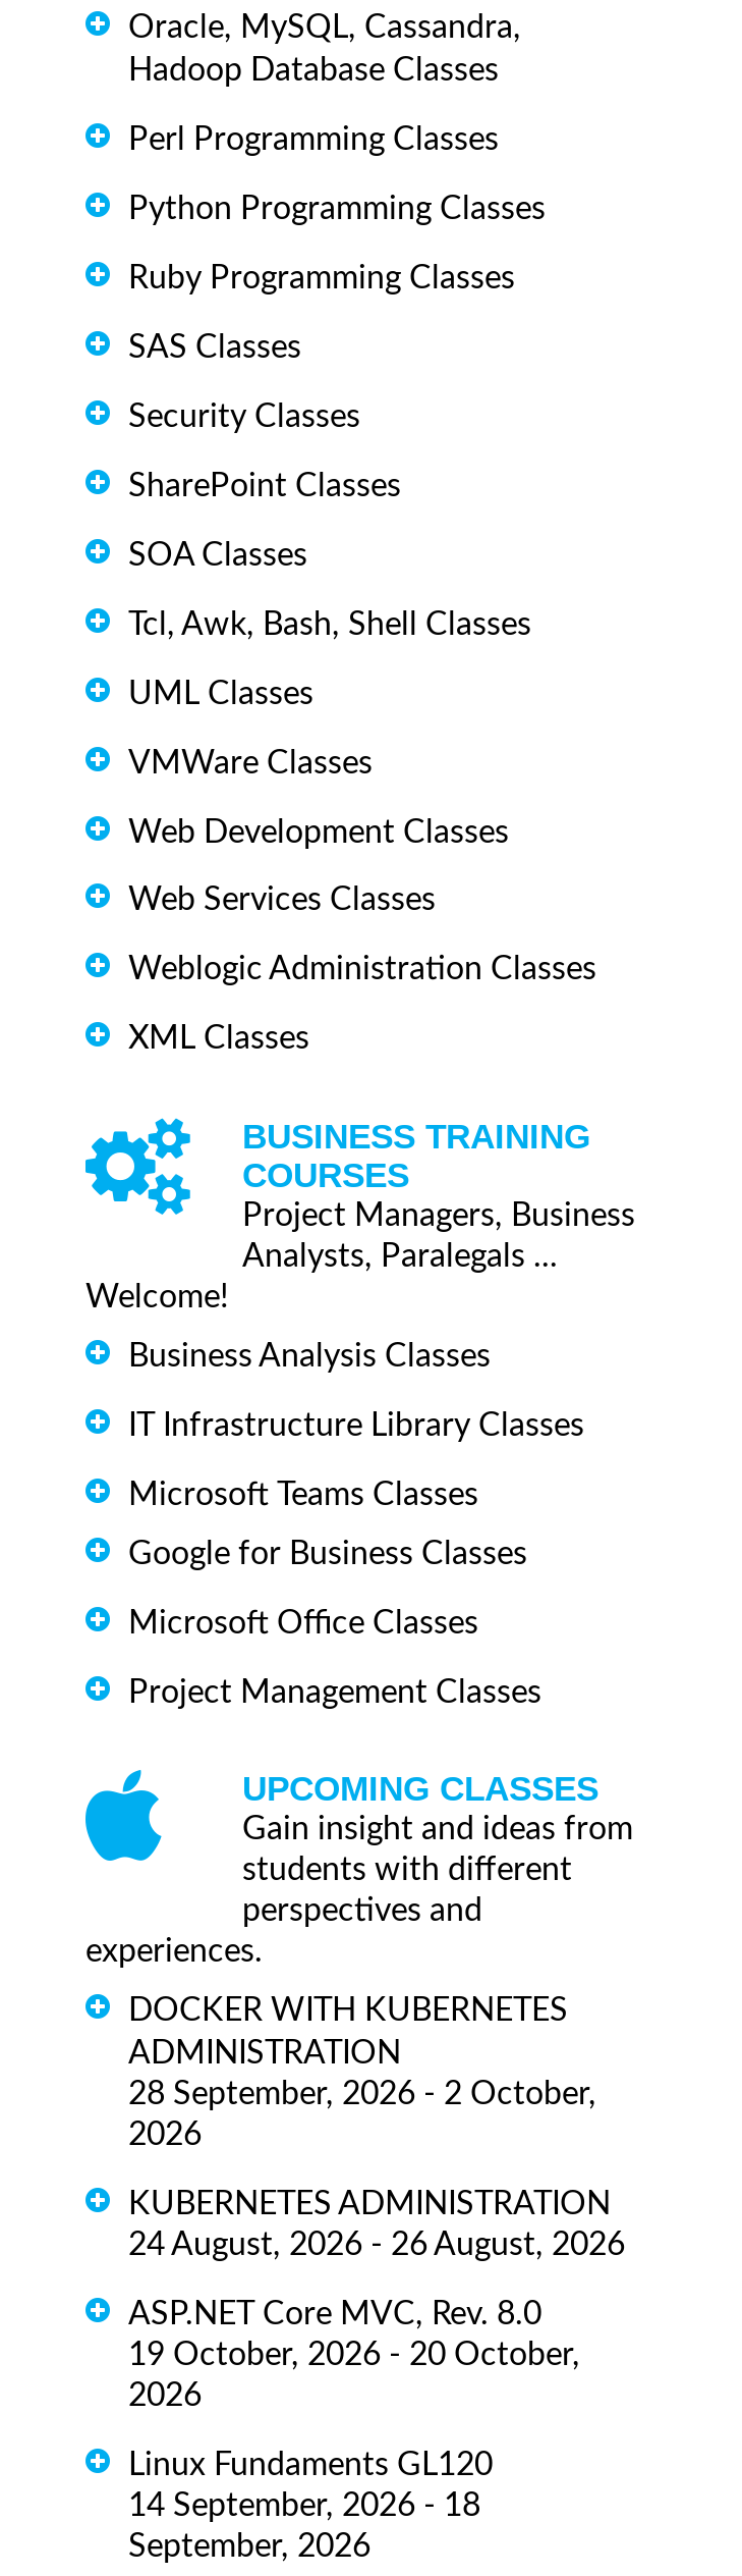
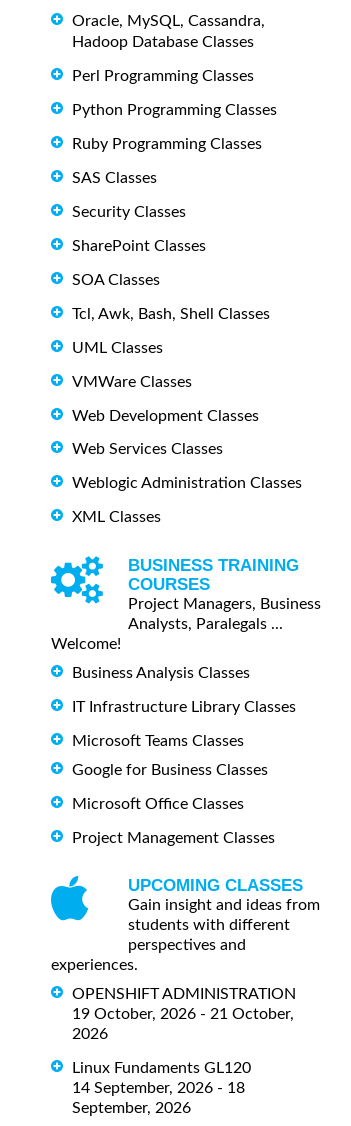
[128,1994,625,2371] DOCKER WITH KUBERNETES | ADMINISTRATION | 28 September, 2026 - 2 October, | 2026 | KUBERNETES ADMINISTRATION | 24 August, 2026 - 26 August, 2026 | ASP.NET Core MVC, Rev. 8.0 | 19 October, 2026 - 20 October, -> [72,986,296,1022] OPENSHIFT ADMINISTRATION | 19 October, 2026 - 21 October,

